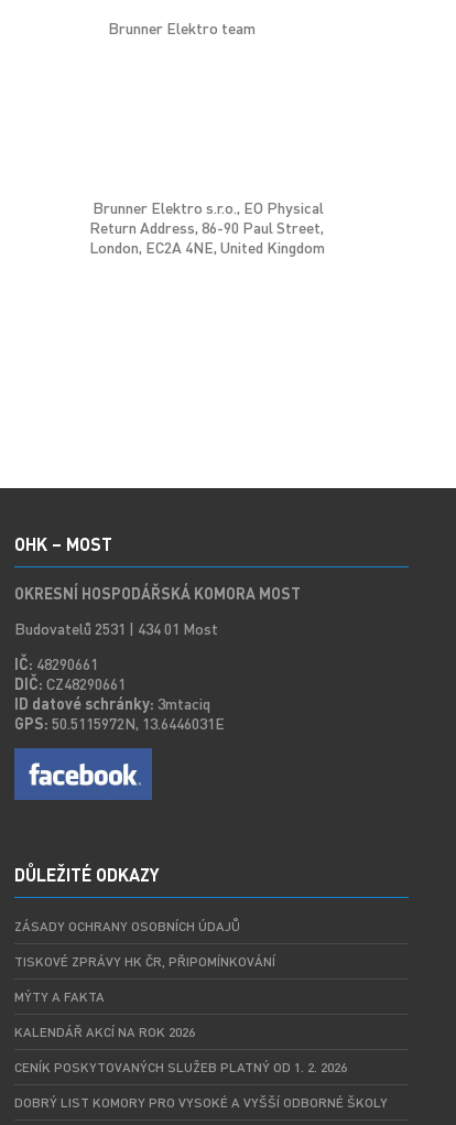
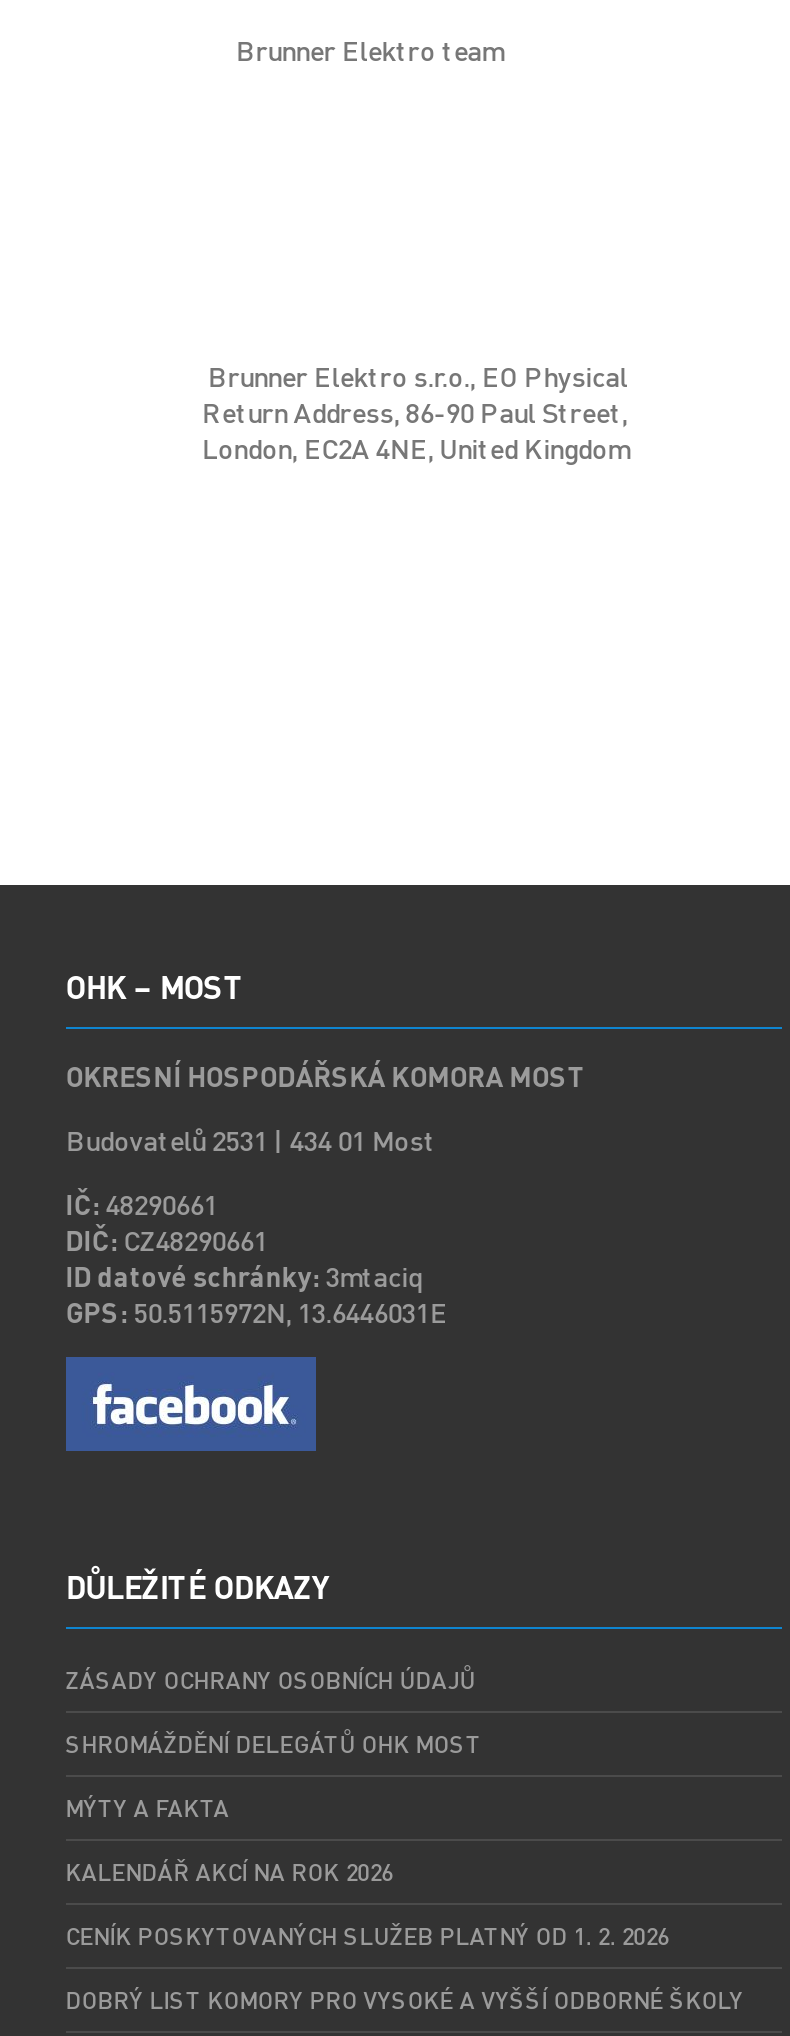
[14,953,275,970] TISKOVÉ ZPRÁVY HK ČR, PŘIPOMÍNKOVÁNÍ -> [66,1729,482,1759] SHROMÁŽDĚNÍ DELEGÁTŮ OHK MOST

